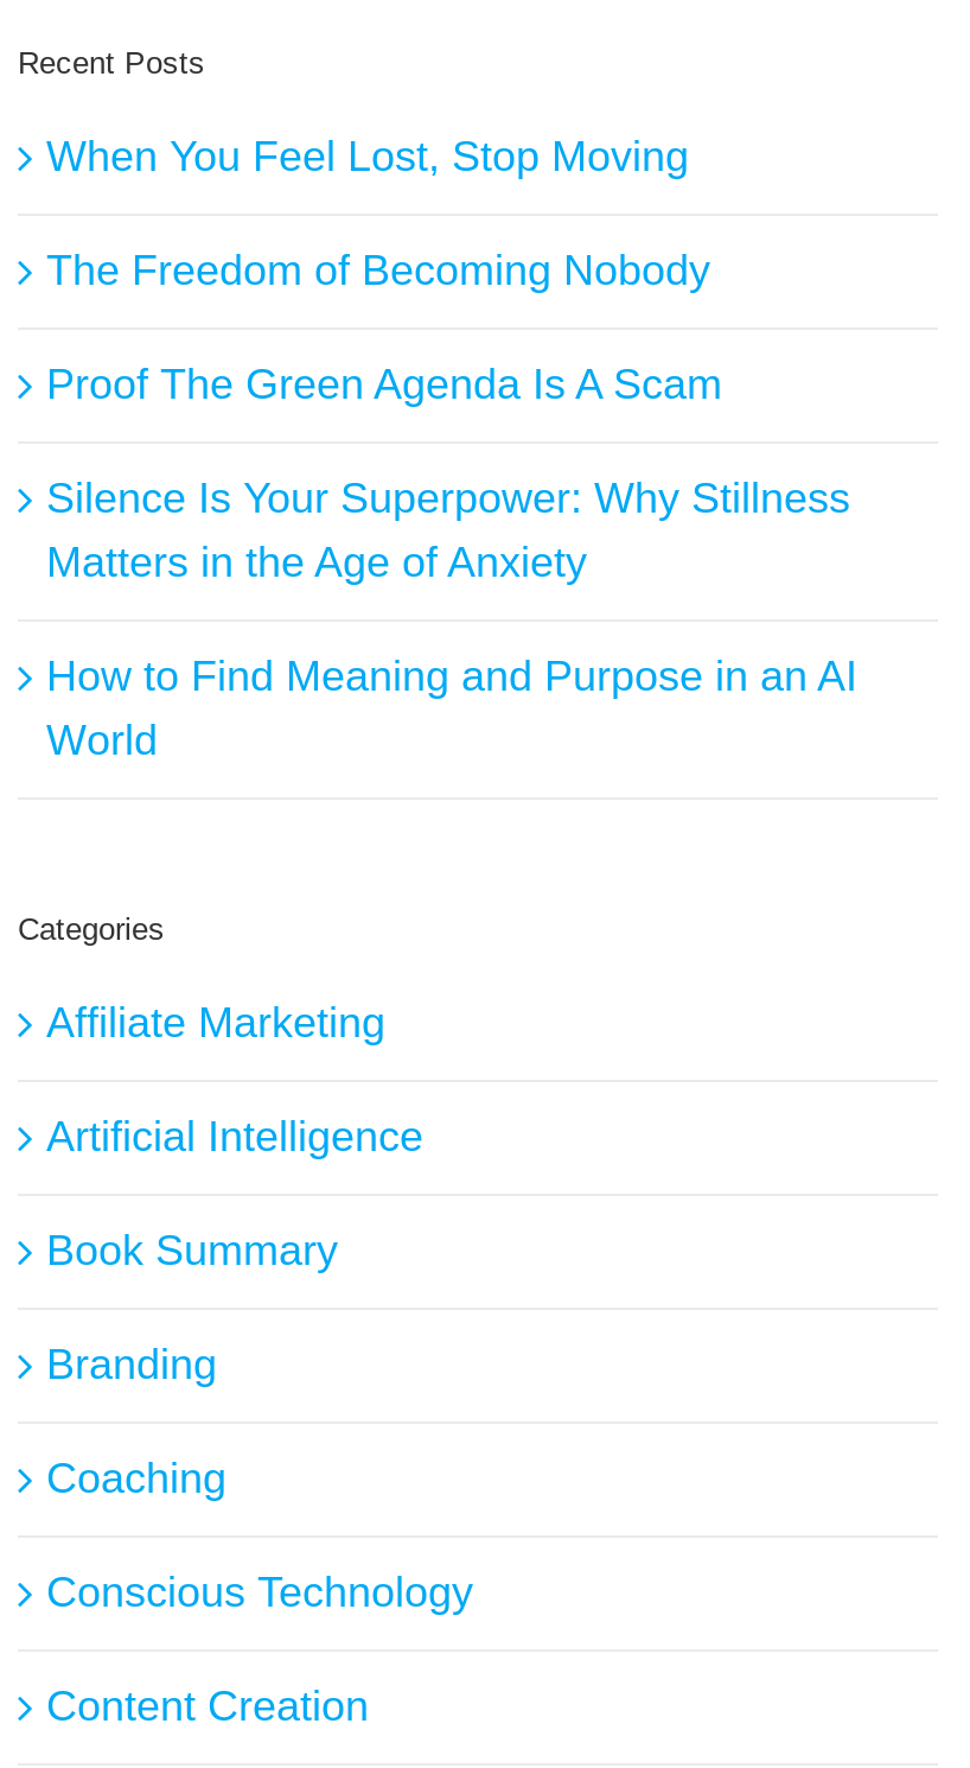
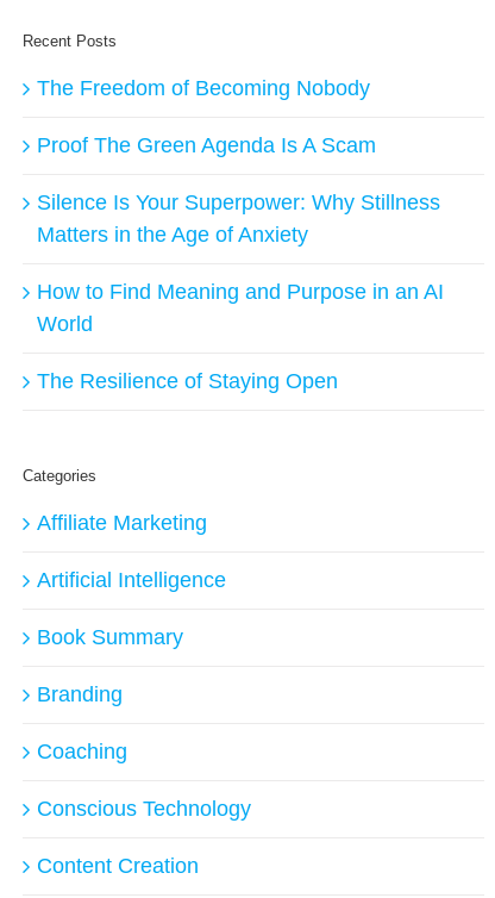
[46,132,689,180] When You Feel Lost, Stop Moving -> none
moved [46,246,857,764] -> [37,76,444,336]: The Freedom of Becoming Nobody | Proof The Green Agenda Is A Scam | Silence Is Your Superpower: Why Stillness | Matters in the Age of Anxiety | How to Find Meaning and Purpose in an AI | World
none -> [37,369,338,393] The Resilience of Staying Open

